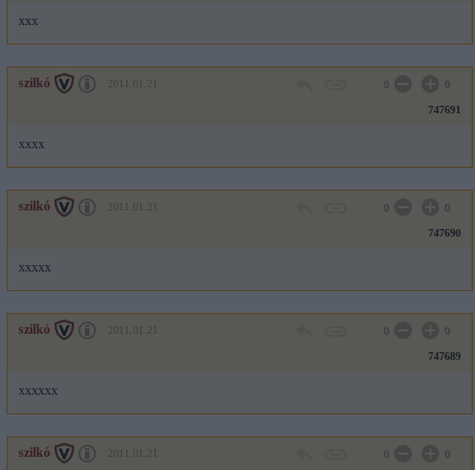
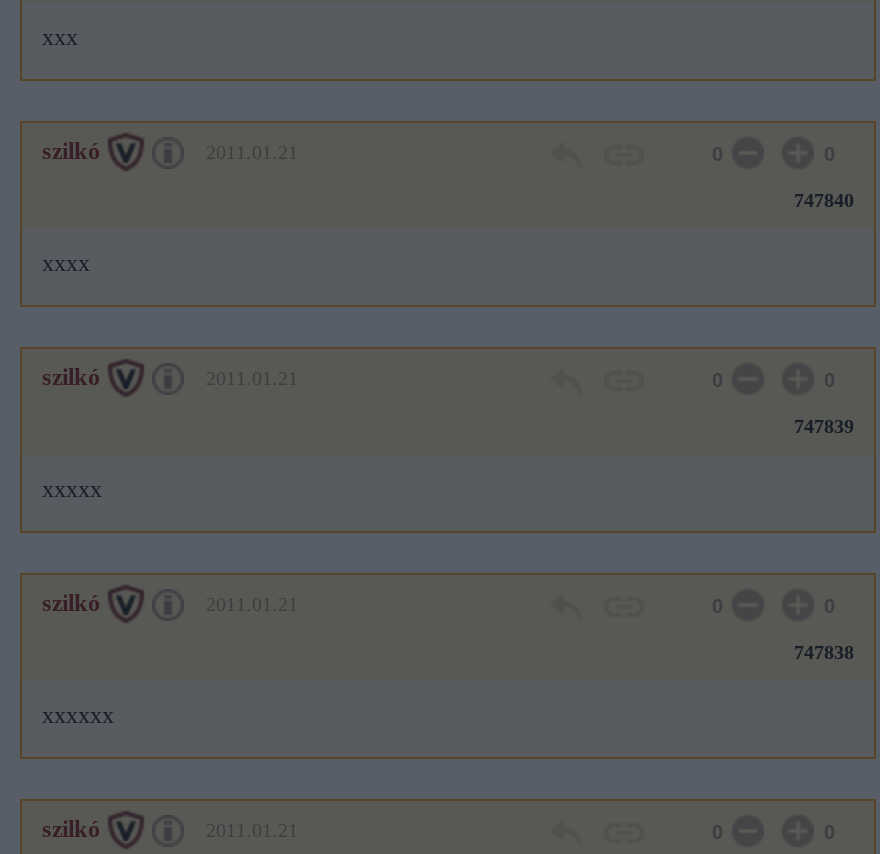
[428,104,461,116] 747691 -> [794,189,854,211] 747840
[428,227,461,239] 747690 -> [794,415,854,437] 747839
[428,350,461,362] 747689 -> [794,641,854,663] 747838

